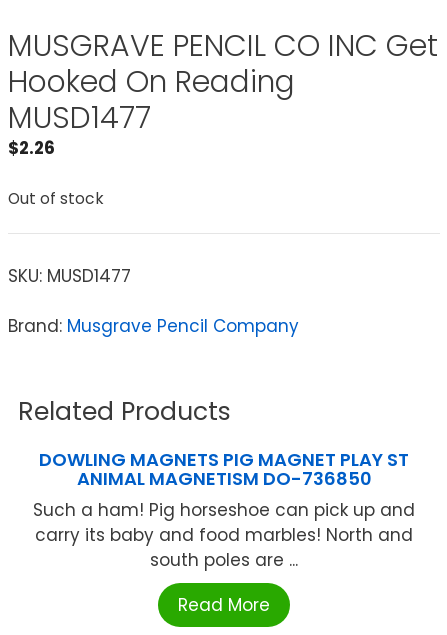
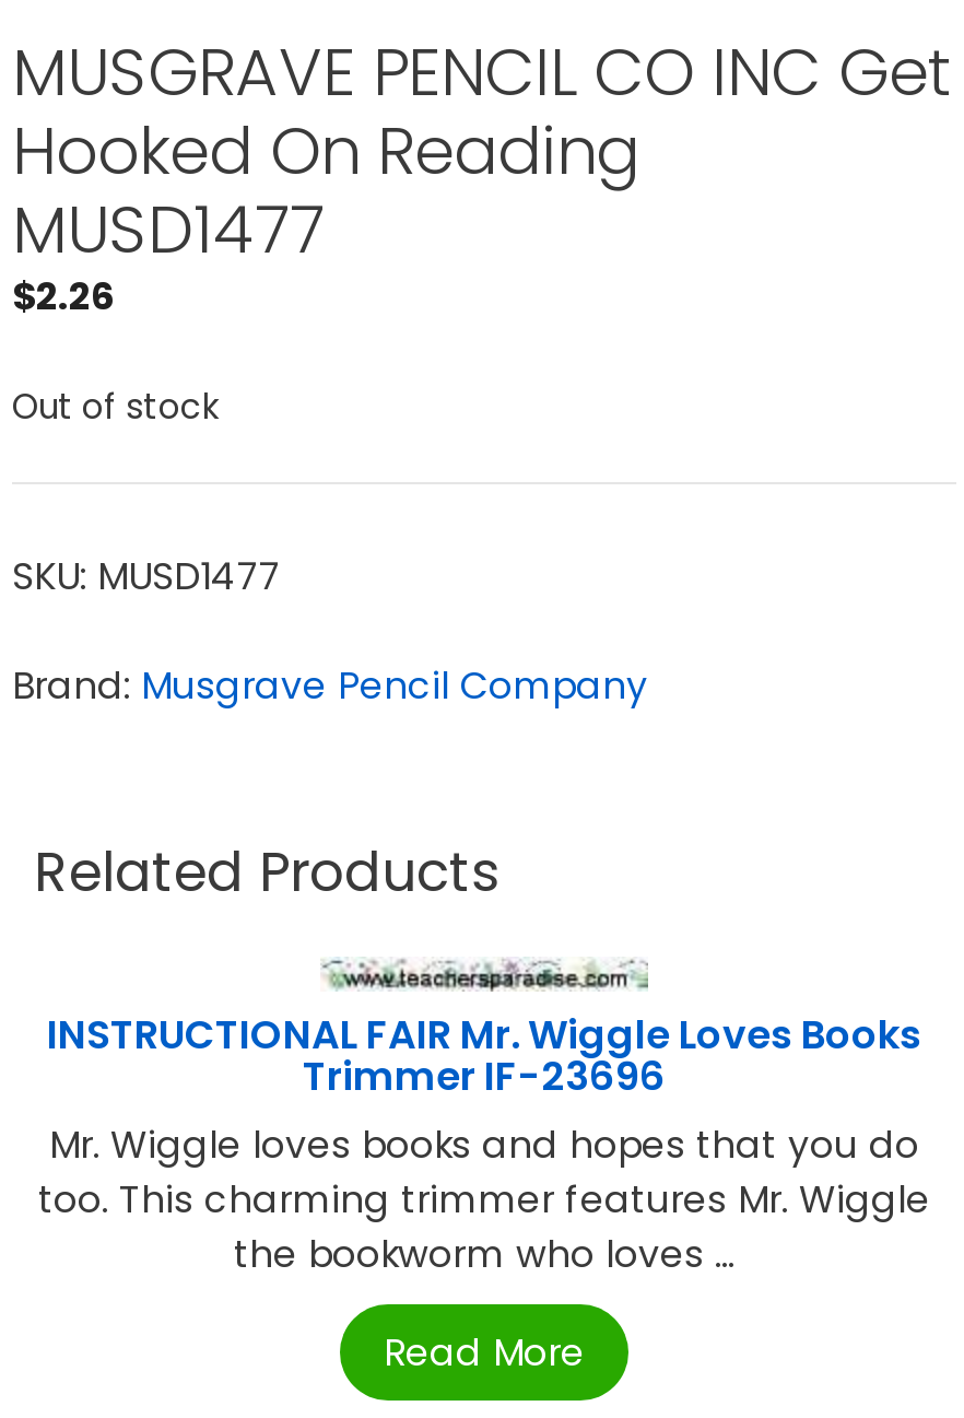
[33,447,415,572] DOWLING MAGNETS PIG MAGNET PLAY ST | ANIMAL MAGNETISM DO-736850 | Such a ham! Pig horseshoe can pick up and | carry its baby and food marbles! North and | south poles are ... -> [38,1008,930,1281] INSTRUCTIONAL FAIR Mr. Wiggle Loves Books | Trimmer IF-23696 | Mr. Wiggle loves books and hopes that you do | too. This charming trimmer features Mr. Wiggle | the bookworm who loves ...

